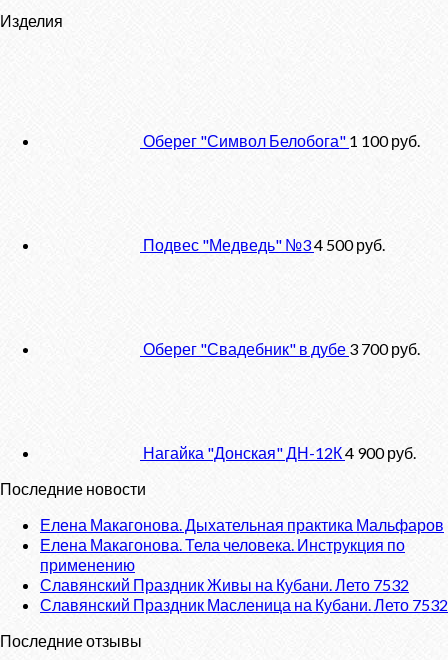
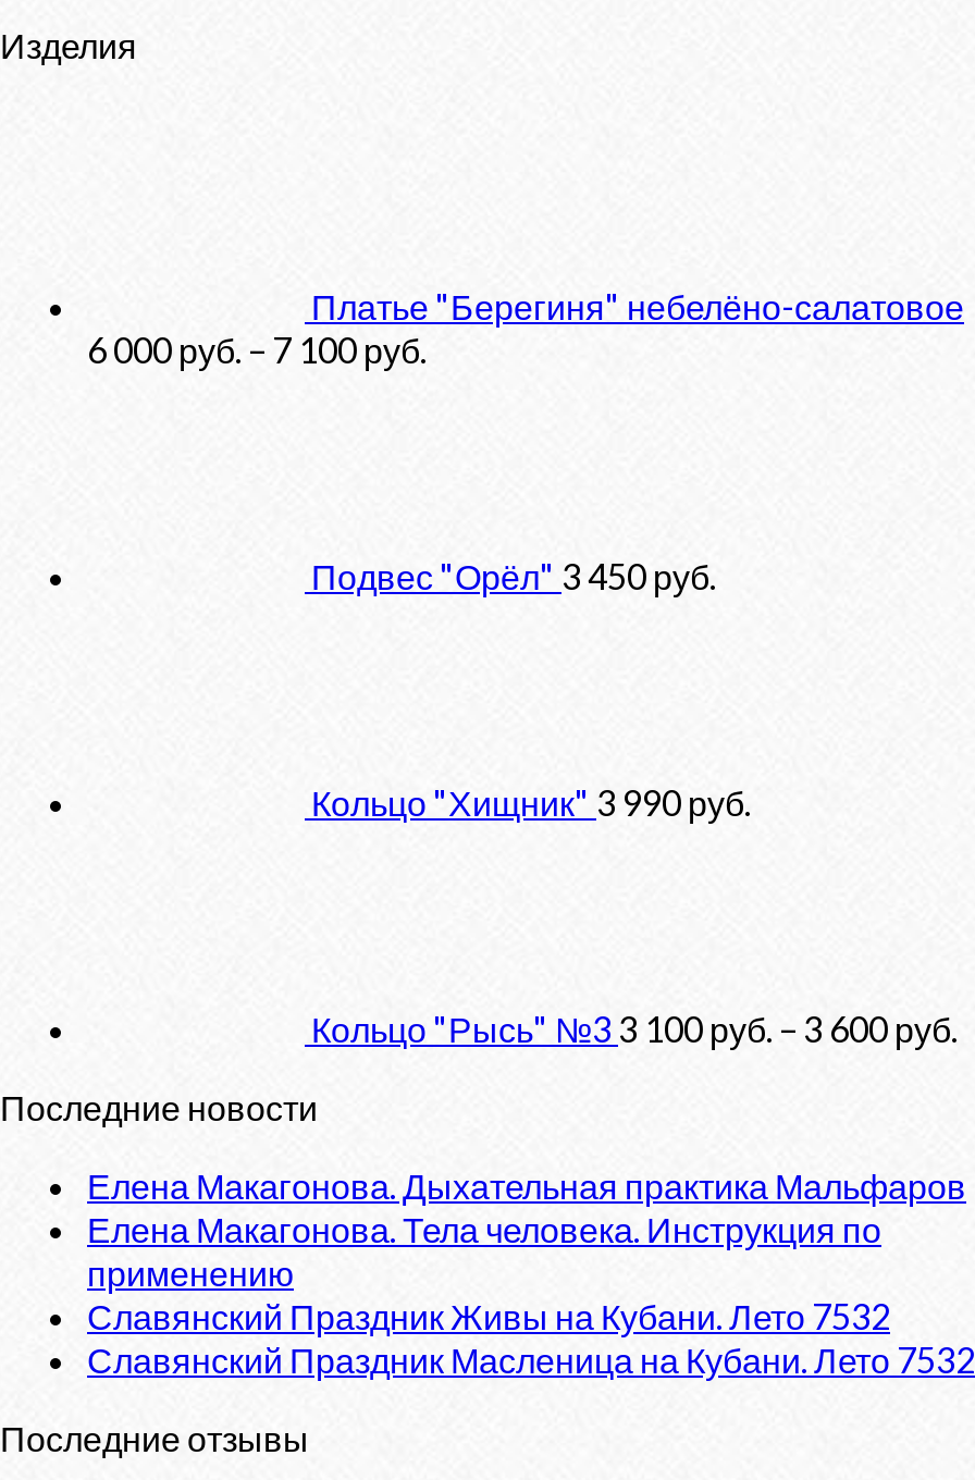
[143,131,420,150] Оберег "Символ Белобога" 1 100 руб. -> [87,285,964,370] Платье "Берегиня" небелёно-салатовое | 6 000 руб. – 7 100 руб.
[143,235,385,254] Подвес "Медведь" №3 4 500 руб. -> [311,555,716,596] Подвес "Орёл" 3 450 руб.
[143,339,420,358] Оберег "Свадебник" в дубе 3 700 руб. -> [311,781,751,822] Кольцо "Хищник" 3 990 руб.
[143,443,416,462] Нагайка "Донская" ДН-12К 4 900 руб. -> [311,1007,958,1049] Кольцо "Рысь" №3 3 100 руб. – 3 600 руб.

